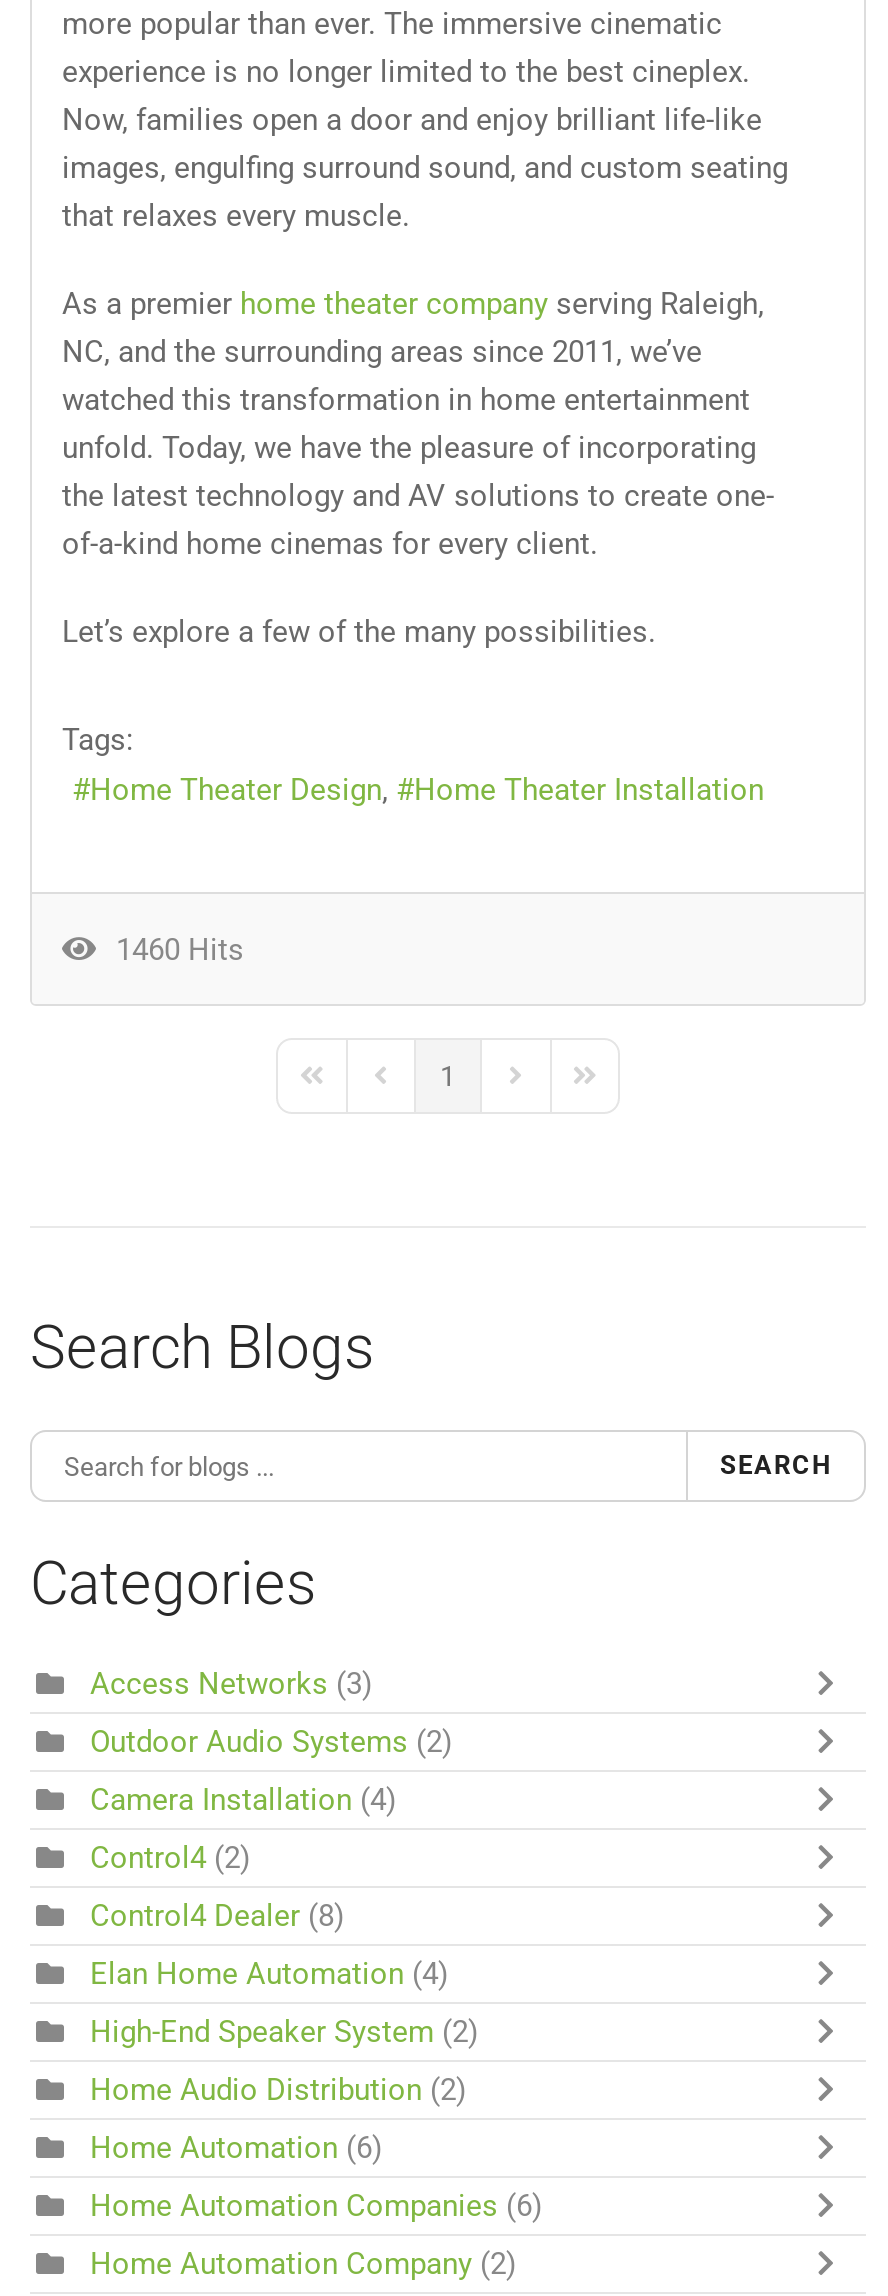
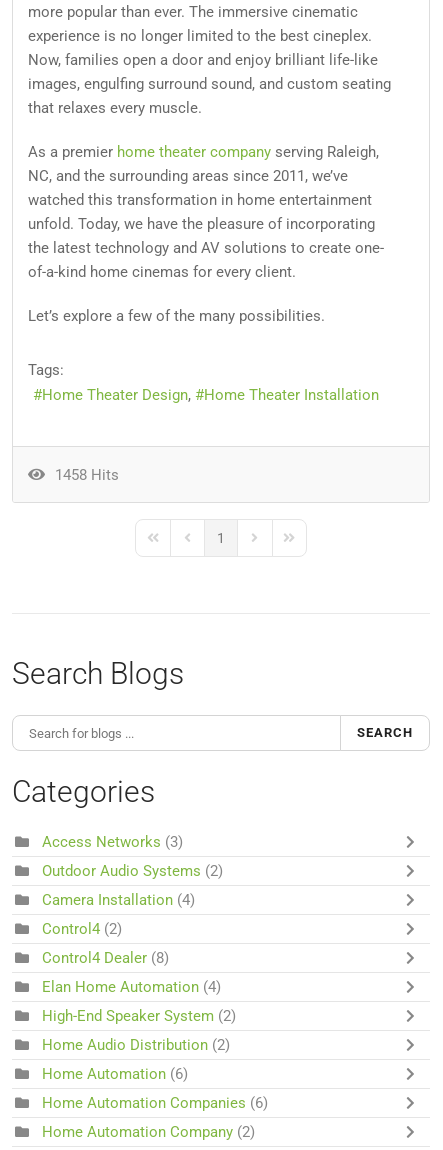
[100,933,244,969] 1460 Hits -> [47,466,119,484] 1458 Hits

